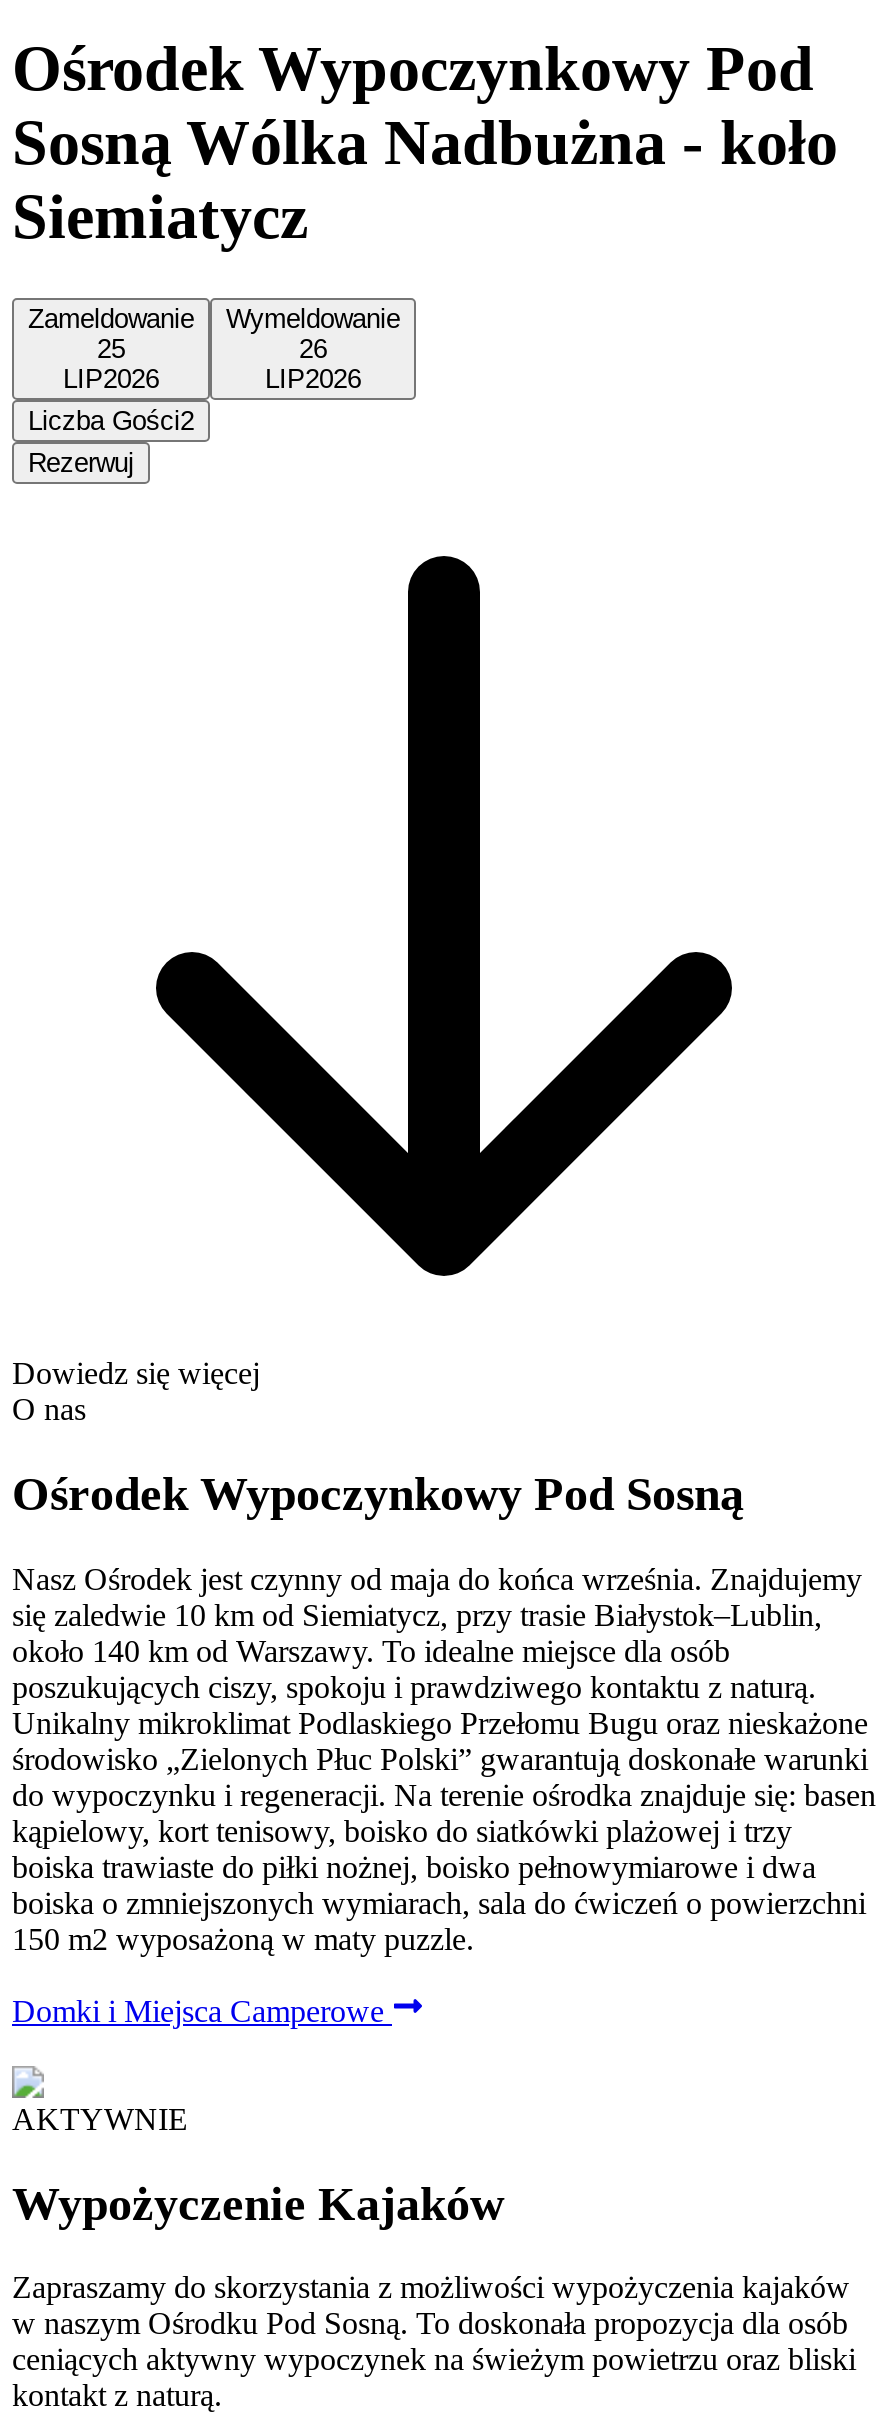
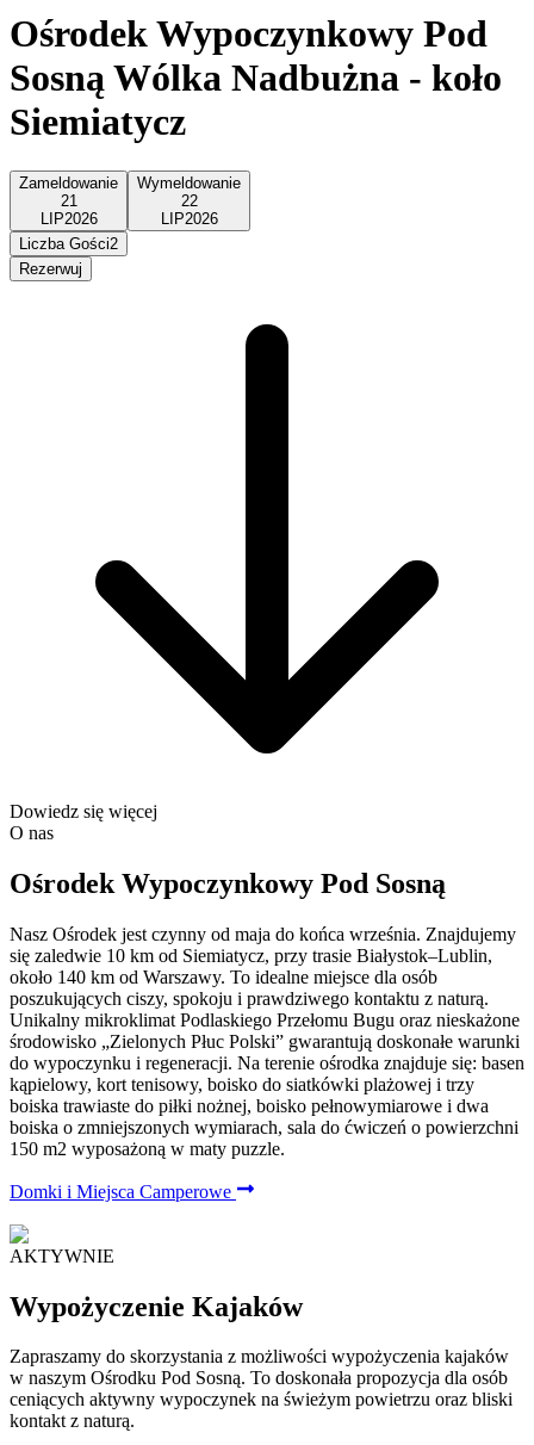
[97,334,125,364] 25 -> [60,192,77,210] 21
[299,334,327,364] 26 -> [181,192,197,210] 22

